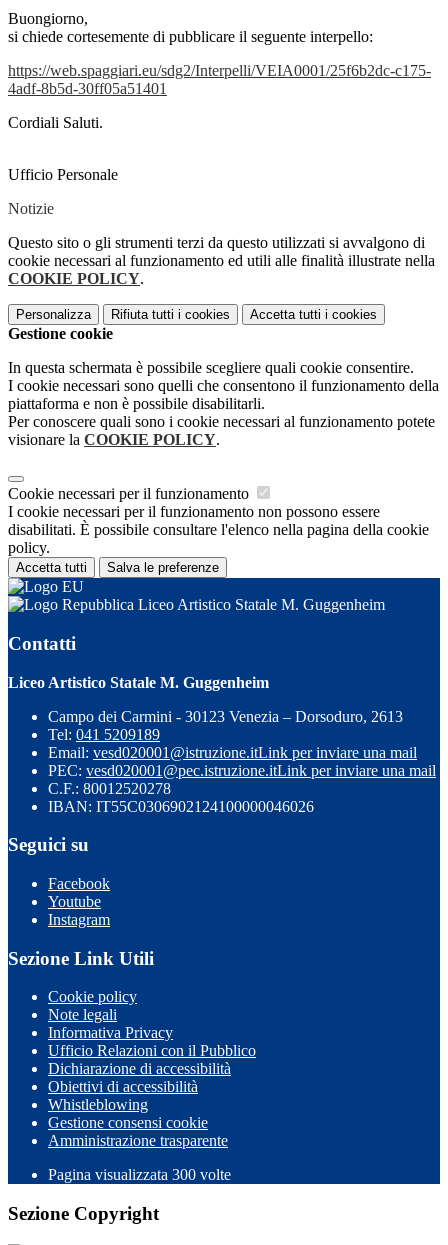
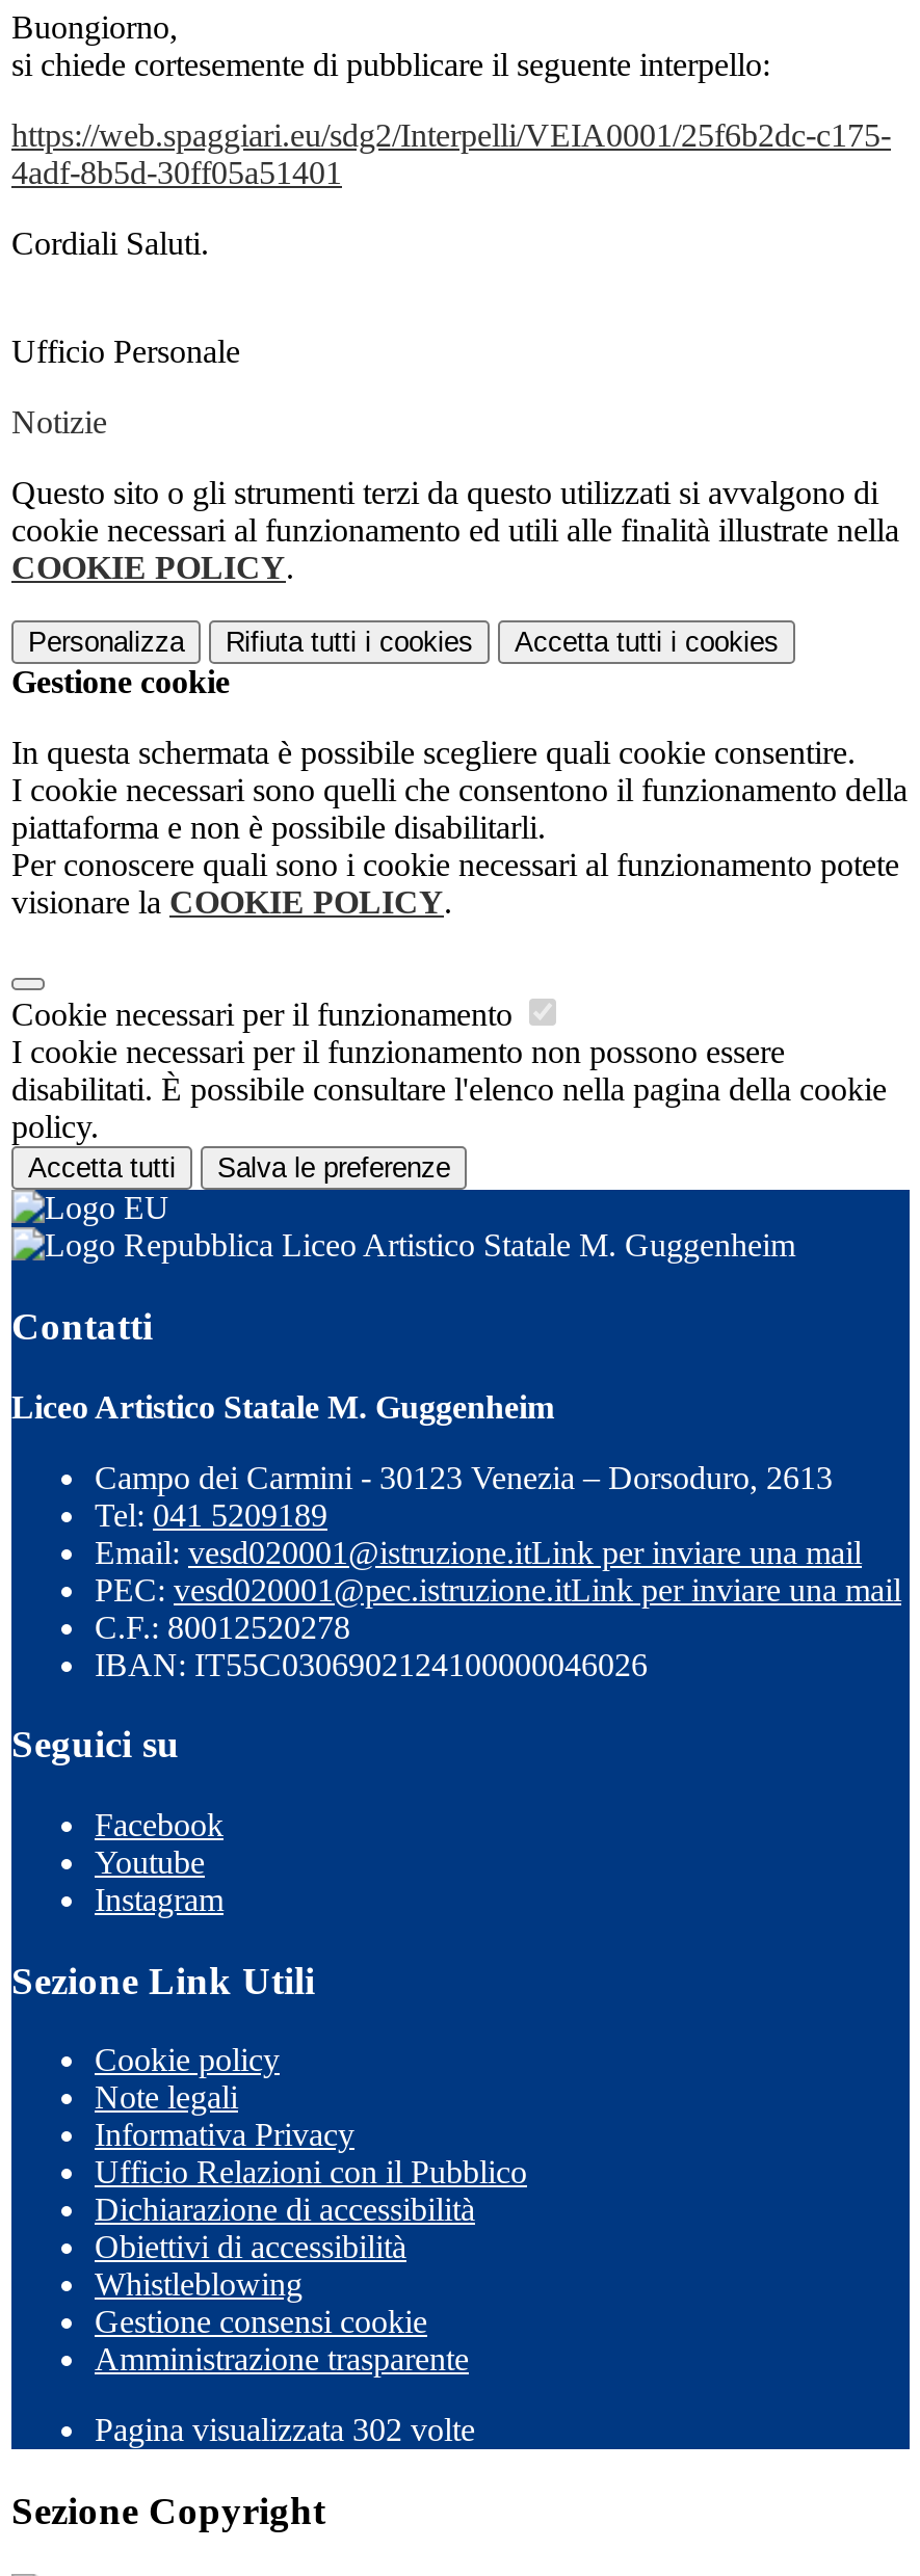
[48,1166,231,1183] Pagina visualizzata 300 volte -> [95,2413,475,2448] Pagina visualizzata 302 volte

